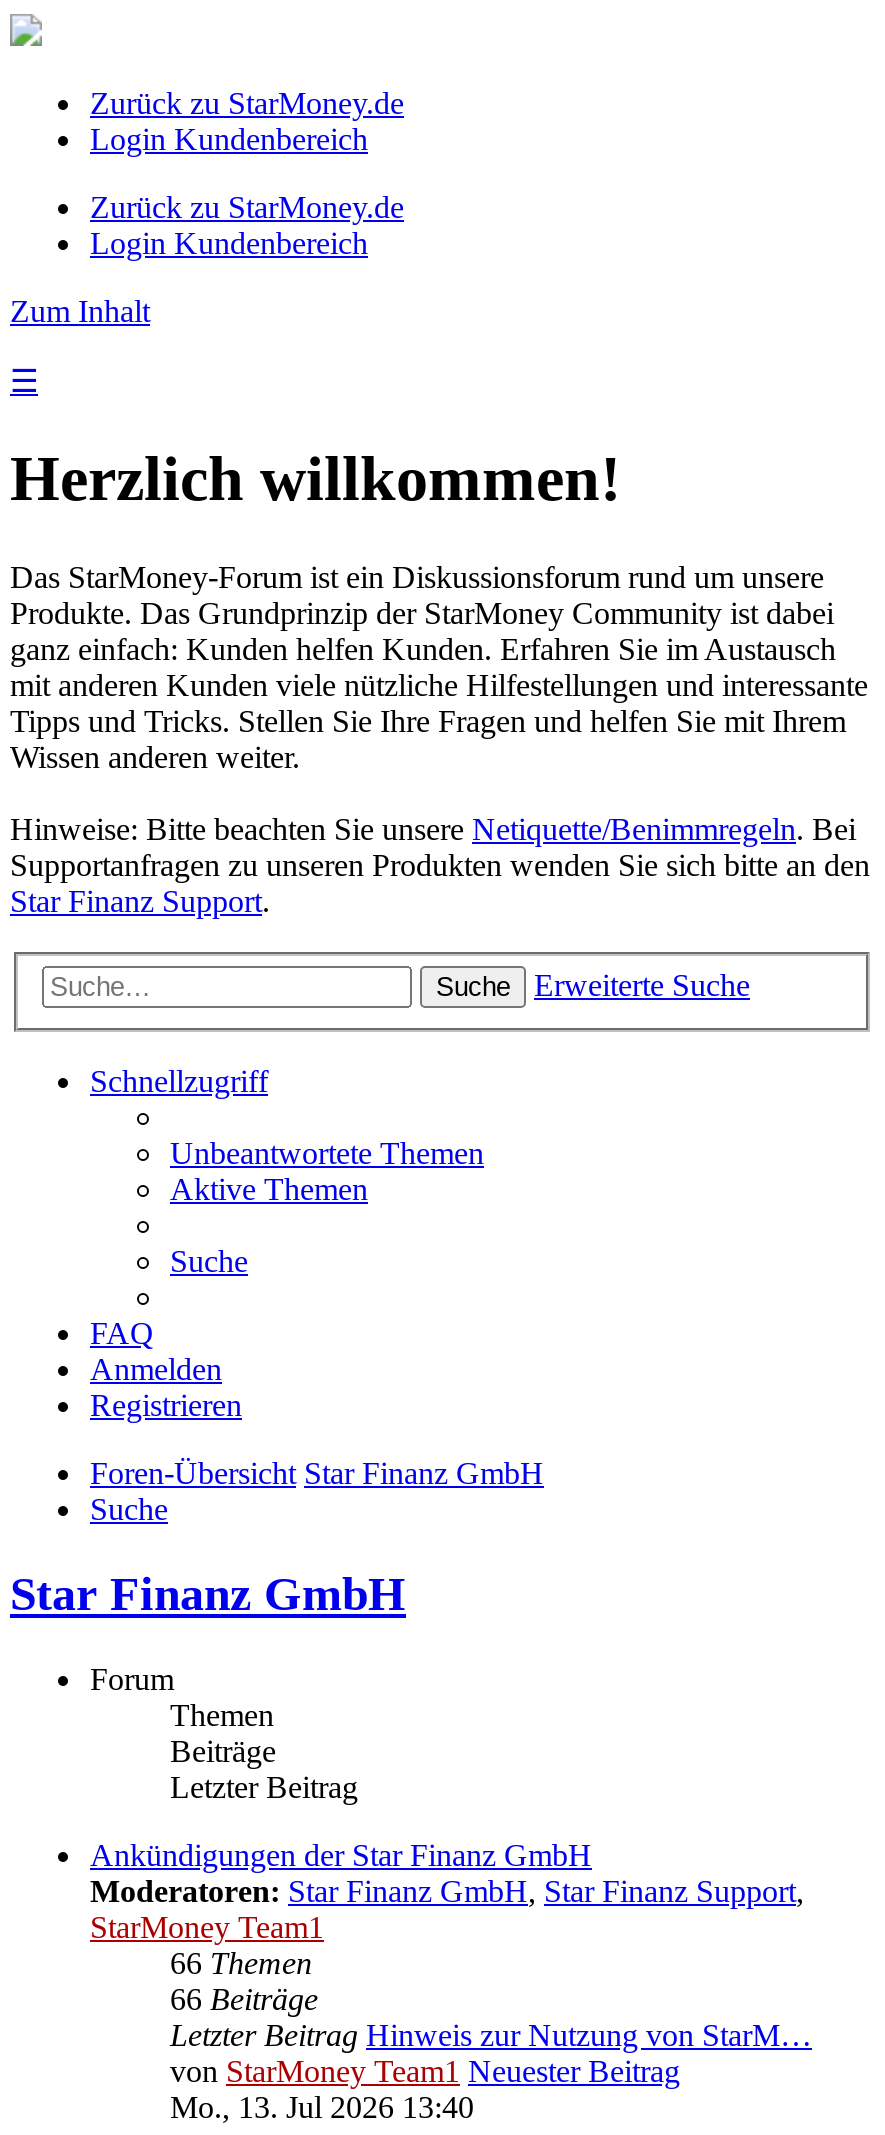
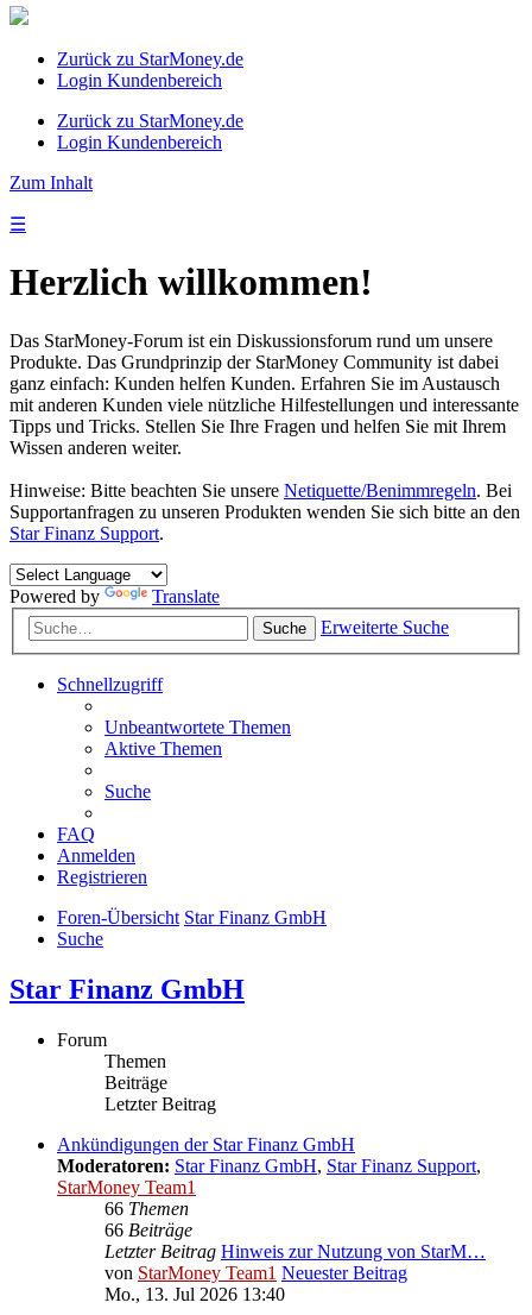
none -> [9,586,220,606] Powered by | Translate

